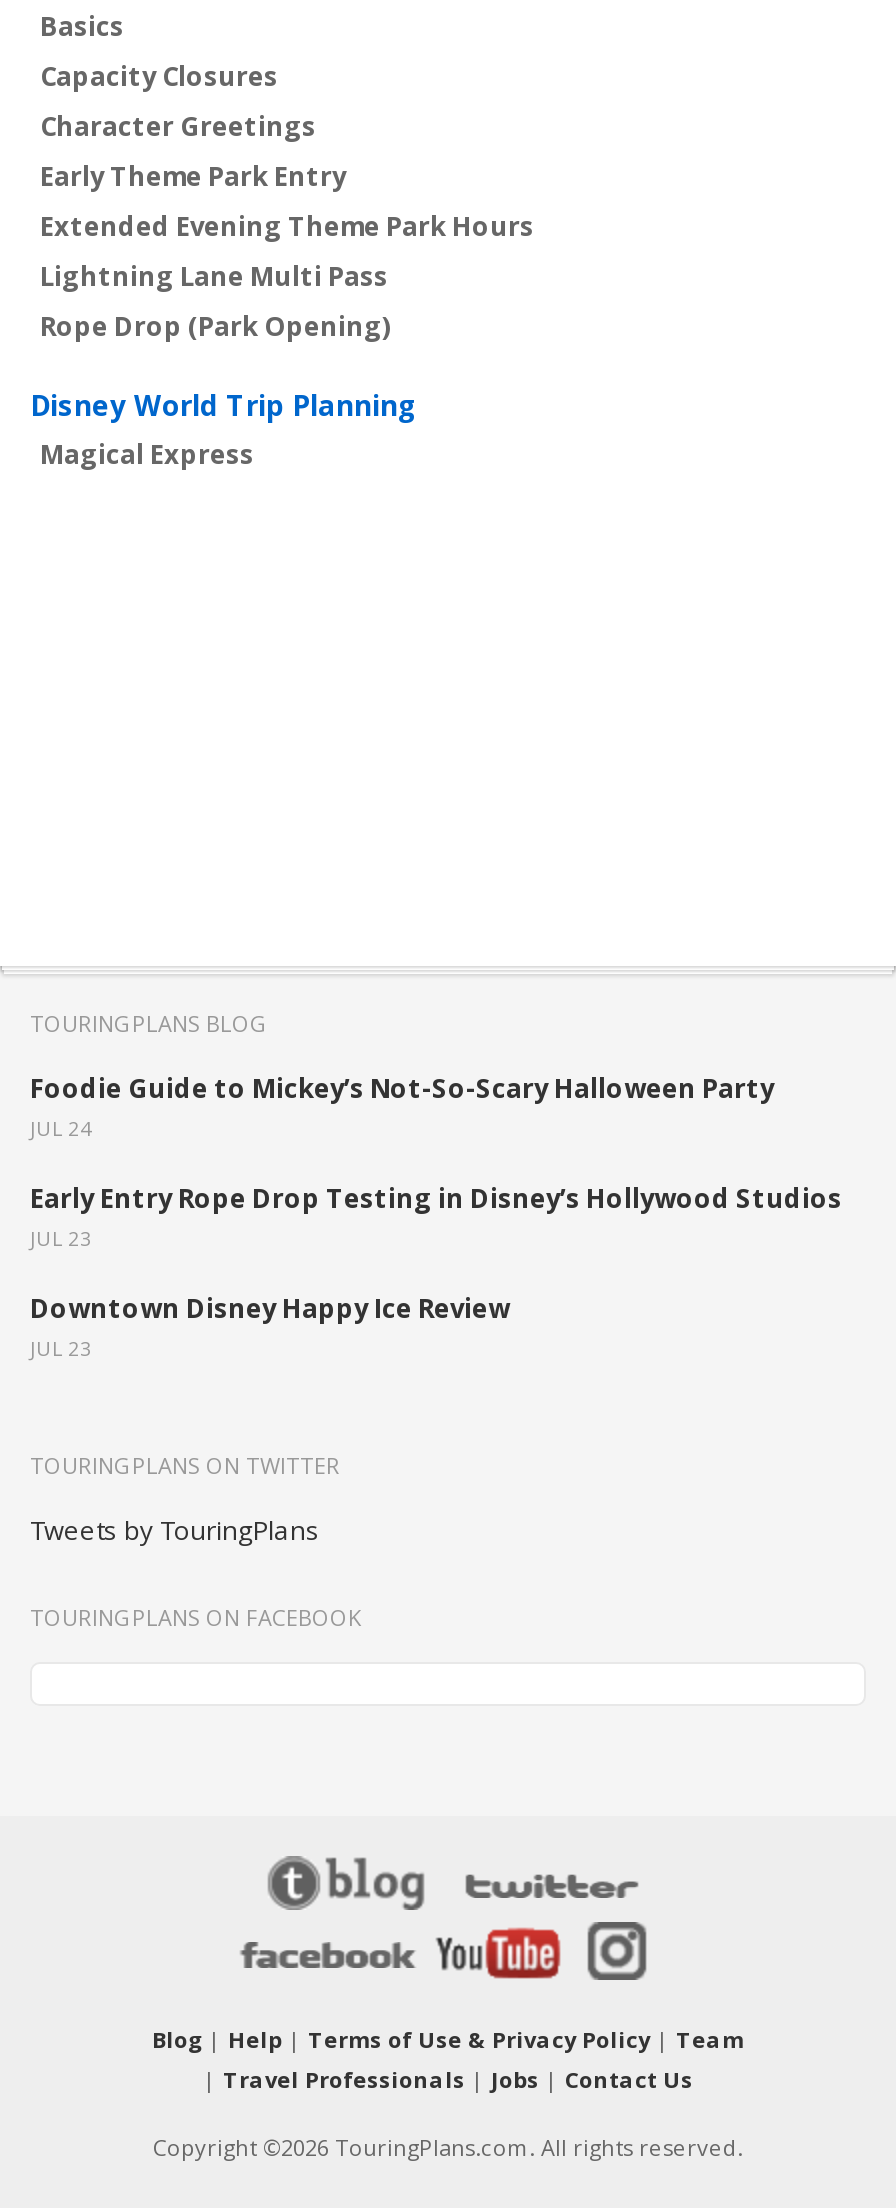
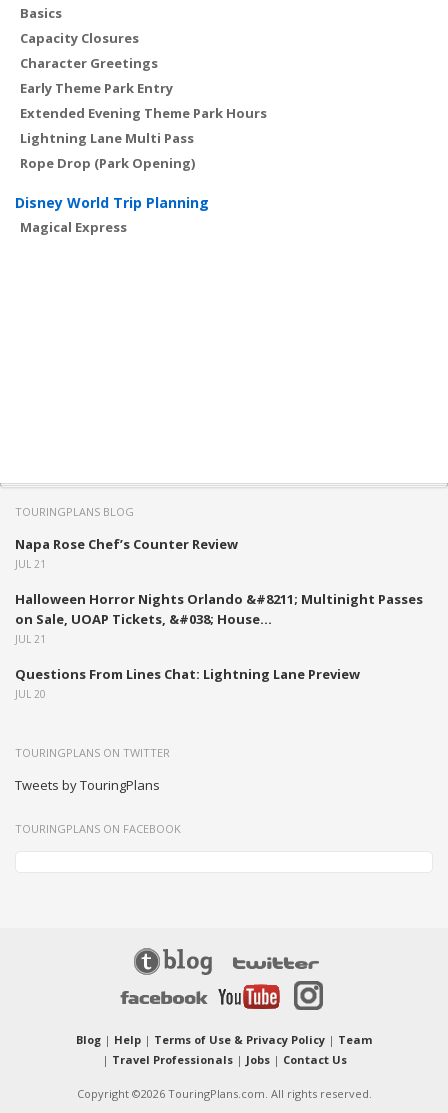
[30,1071,774,1143] Foodie Guide to Mickey’s Not-So-Scary Halloween Party | JUL 24 -> [15,535,238,571] Napa Rose Chef’s Counter Review | JUL 21
[30,1181,842,1253] Early Entry Rope Drop Testing in Disney’s Hollywood Studios | JUL 23 -> [15,590,423,646] Halloween Horror Nights Orlando &#8211; Multinight Passes | on Sale, UOAP Tickets, &#038; House... | JUL 21
[30,1291,510,1363] Downtown Disney Happy Ice Review | JUL 23 -> [15,665,360,701] Questions From Lines Chat: Lightning Lane Preview | JUL 20

